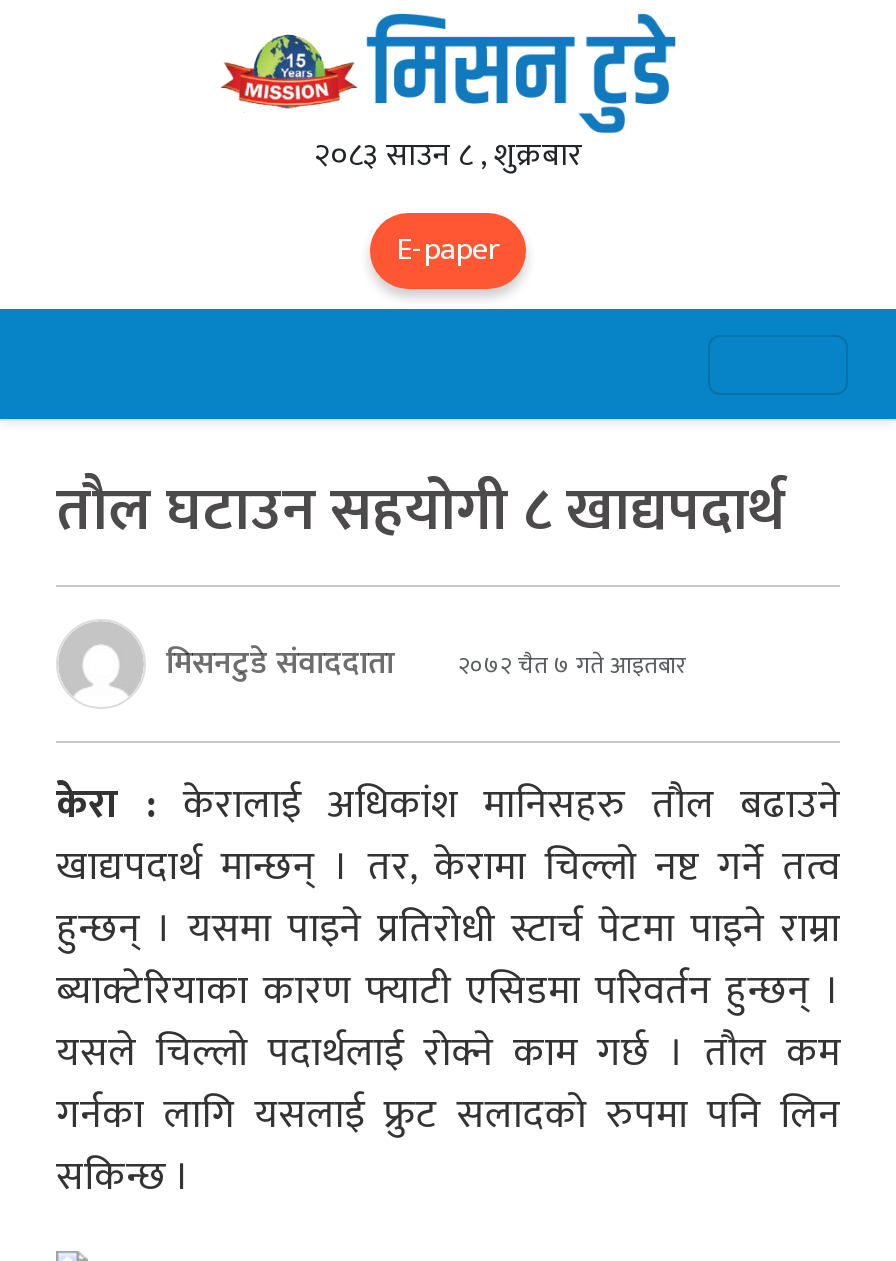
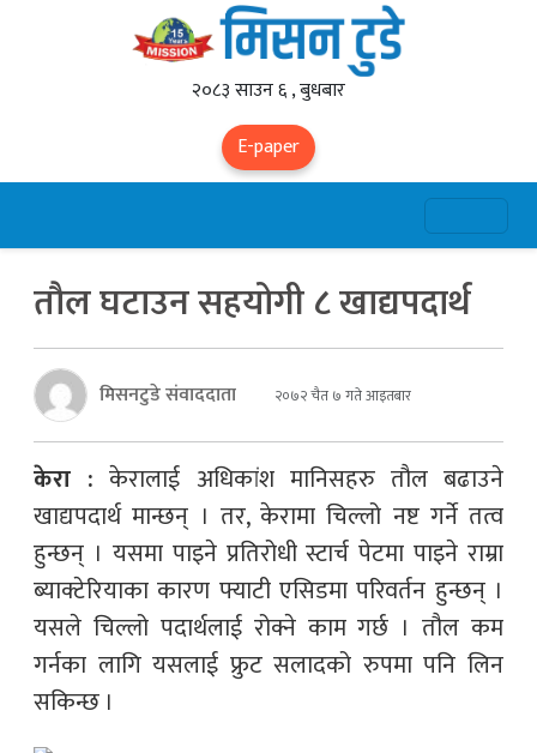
[314,129,582,183] २०८३ साउन ८ , शुक्रबार -> [192,74,345,107] २०८३ साउन ६ , बुधबार

